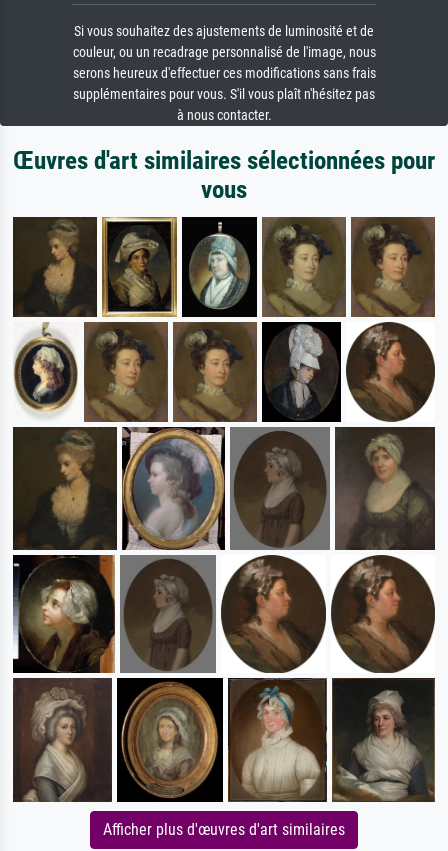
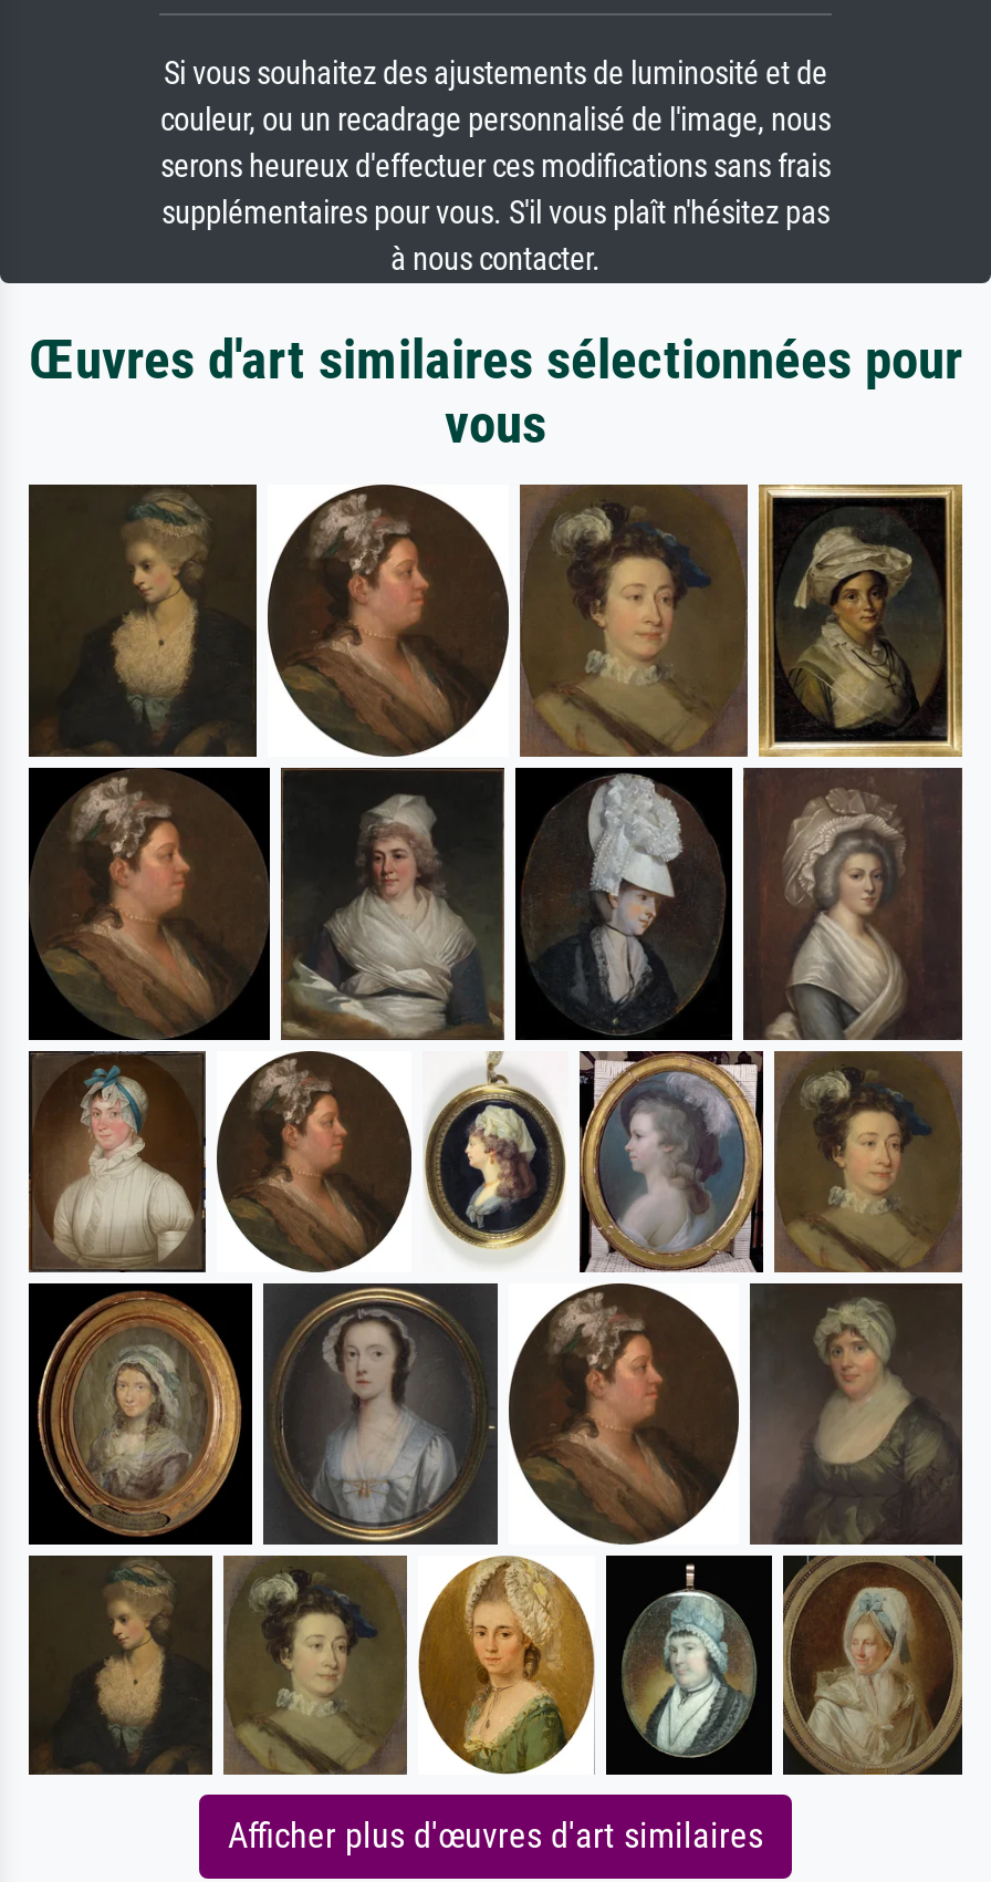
[12,216,436,803] [image] -> [27,482,964,1777] [image]

